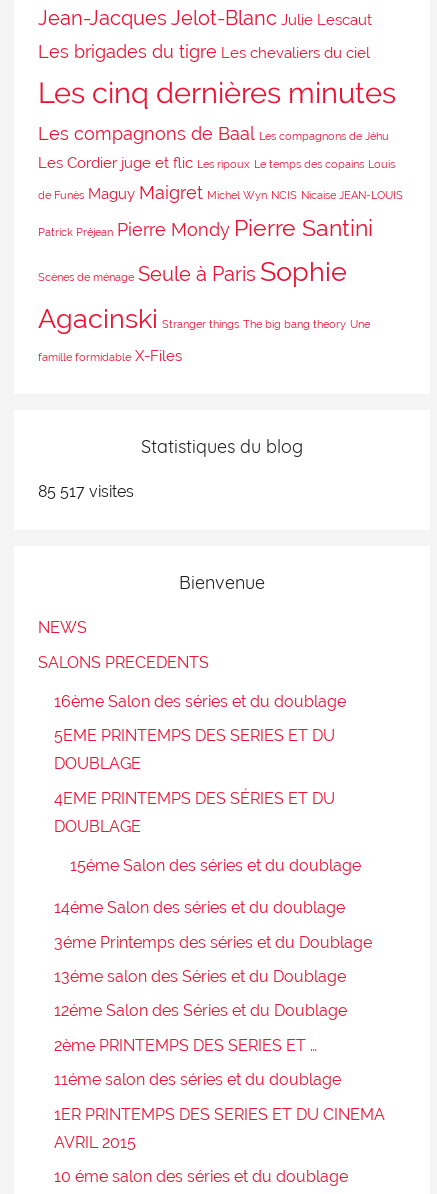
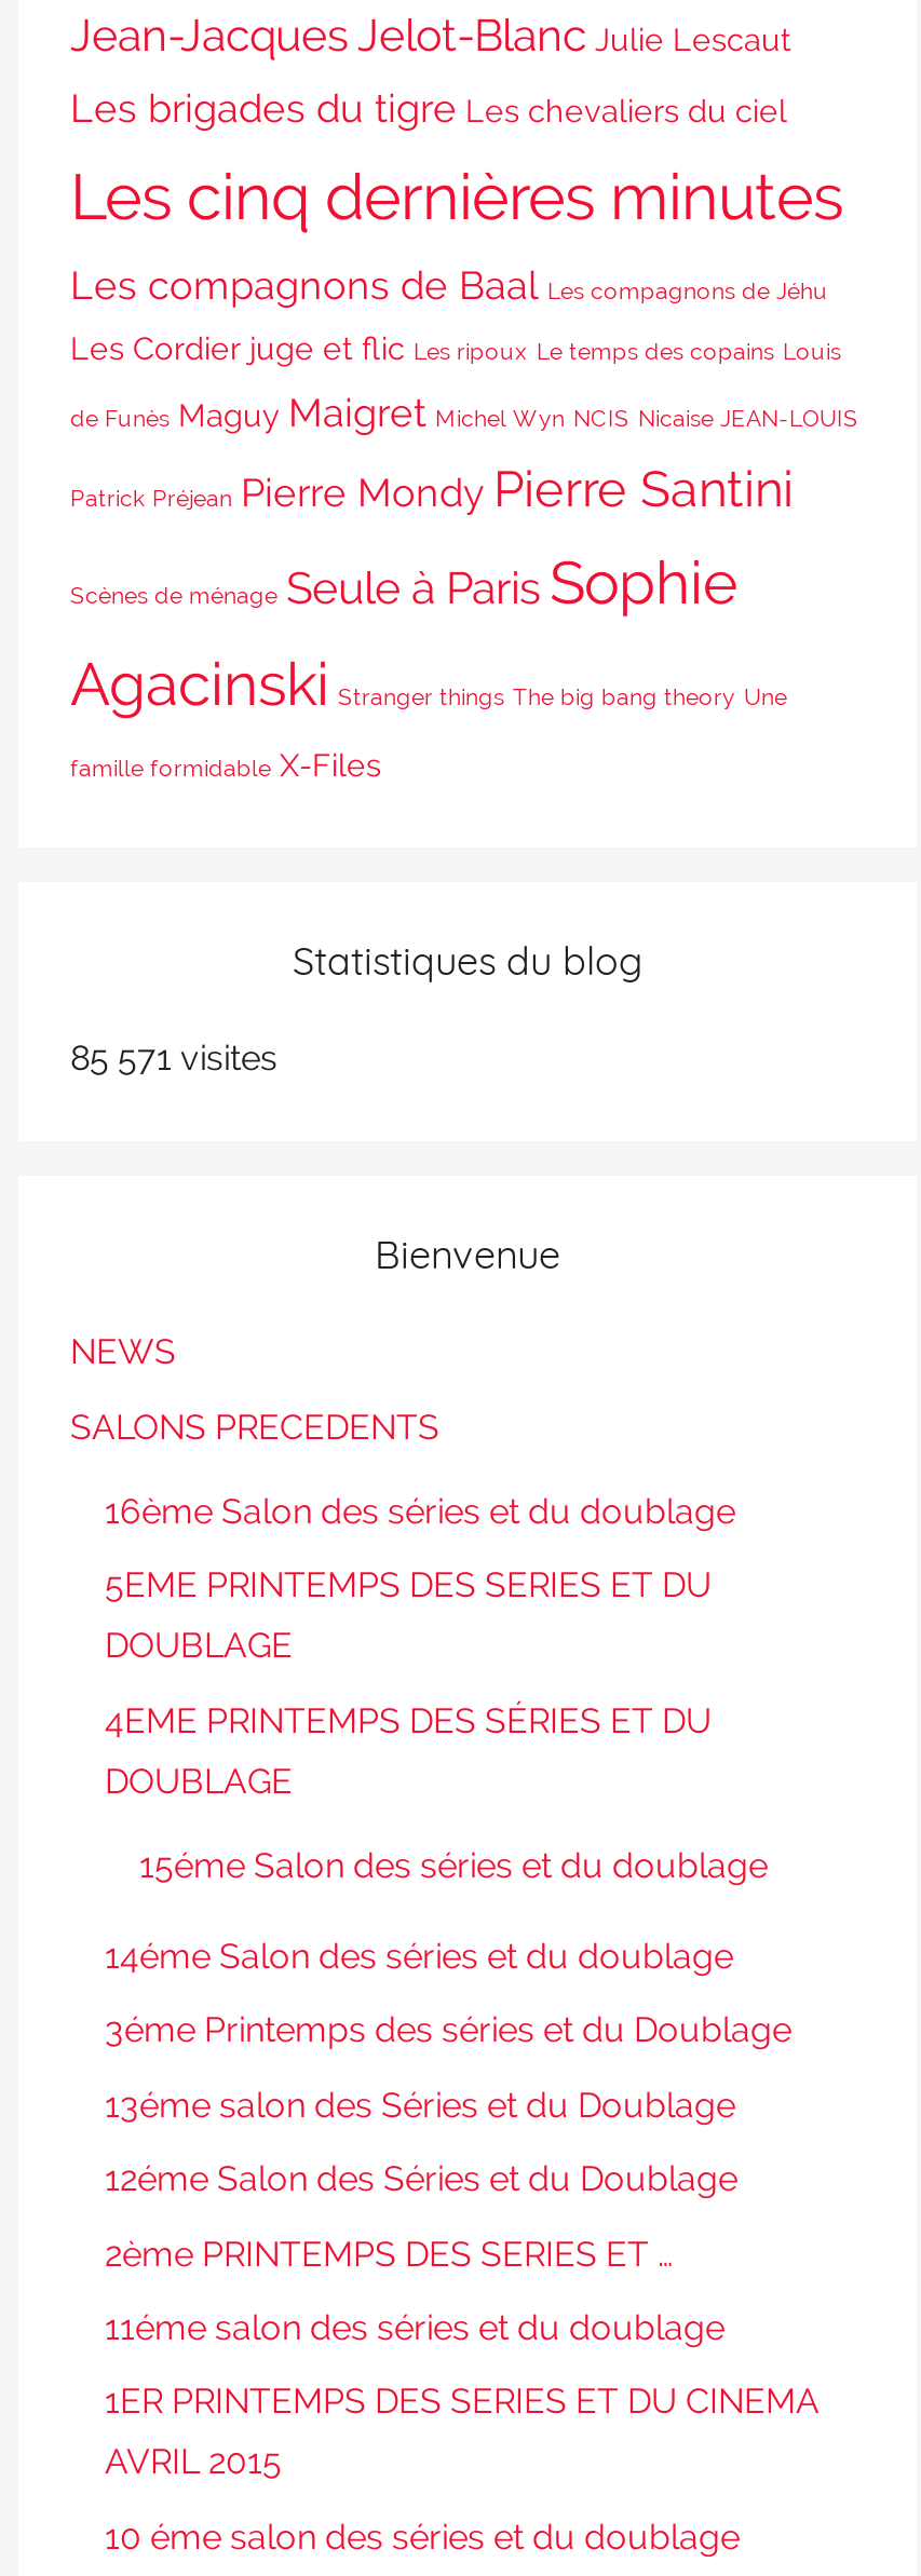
[38,482,134,501] 85 517 visites -> [70,1038,277,1079] 85 571 visites

